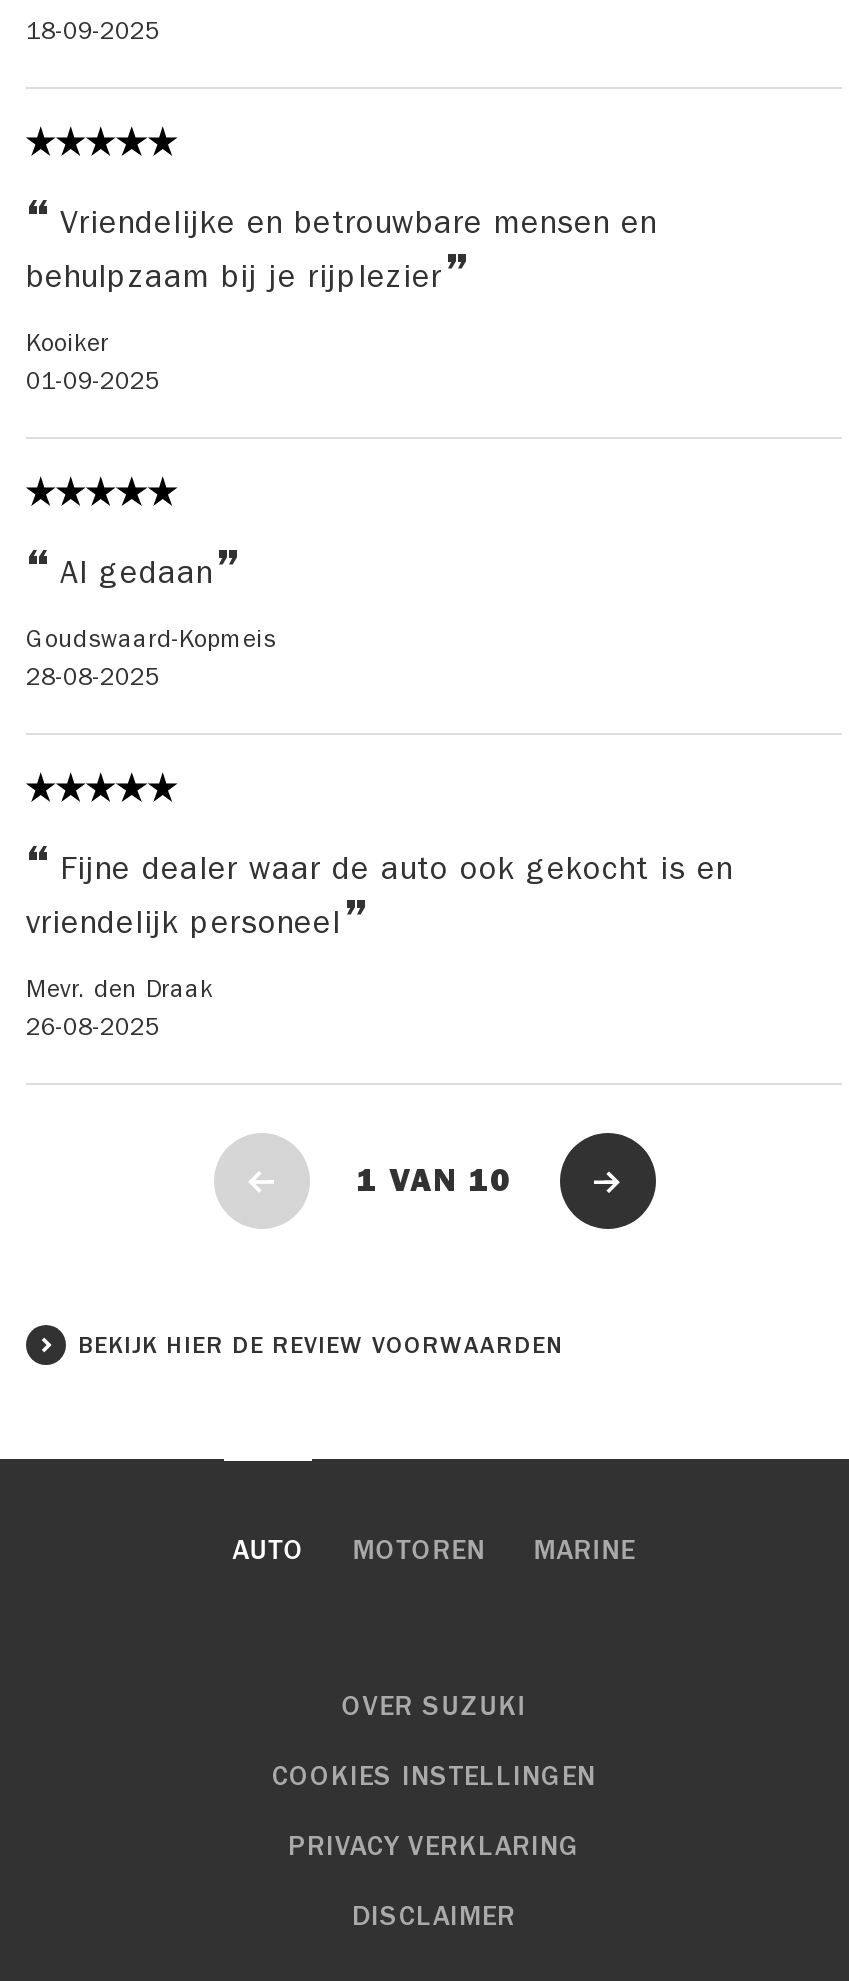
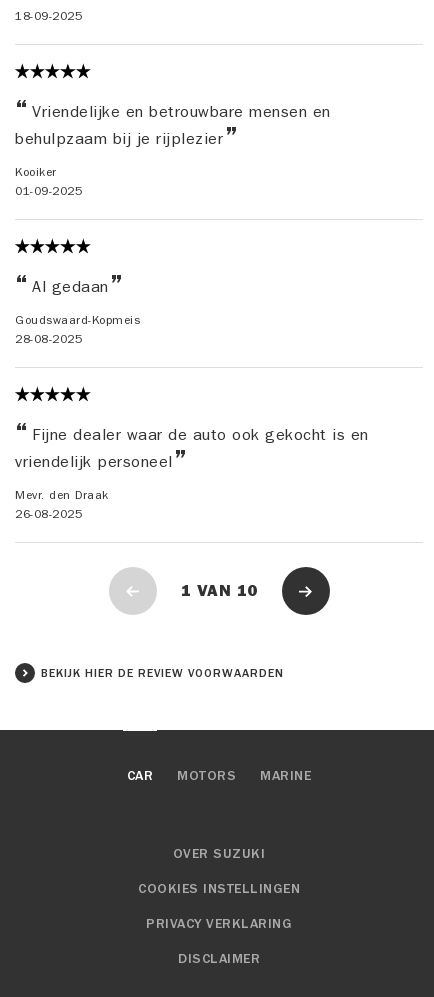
[232,1536,486,1568] AUTO | MOTOREN -> [127,768,236,784] CAR | MOTORS

